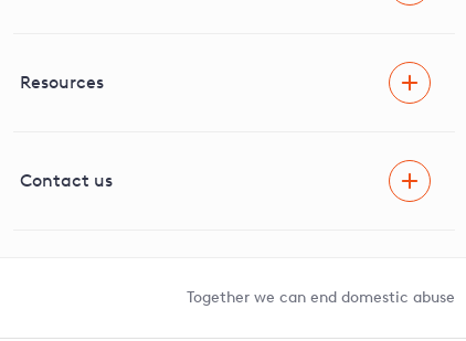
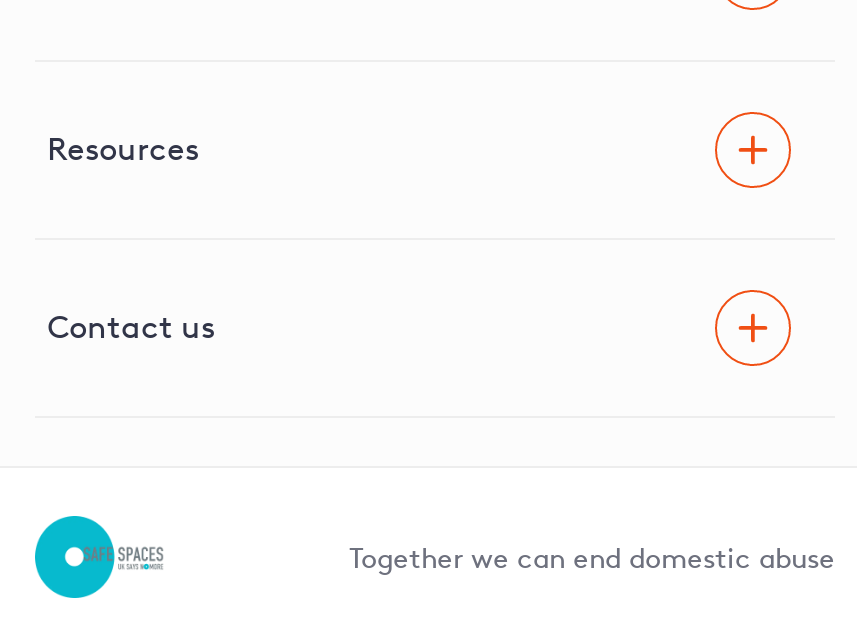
none -> [31,512,165,602] [image]

